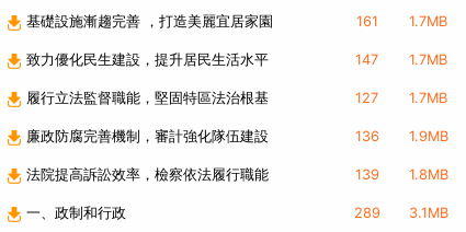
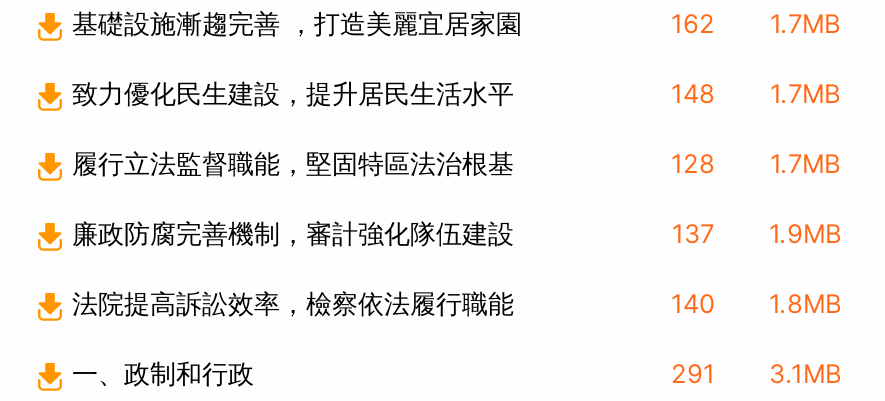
[356,13,447,30] 161 1.7MB -> [671,9,840,39] 162 1.7MB
[355,52,447,68] 147 1.7MB -> [671,79,840,109] 148 1.7MB
[355,90,447,106] 127 1.7MB -> [671,149,840,179] 128 1.7MB
[355,128,448,145] 136 1.9MB -> [672,219,841,249] 137 1.9MB
[355,167,448,183] 139 1.8MB -> [671,289,841,319] 140 1.8MB
[354,205,448,221] 289 3.1MB -> [671,359,841,389] 291 3.1MB

